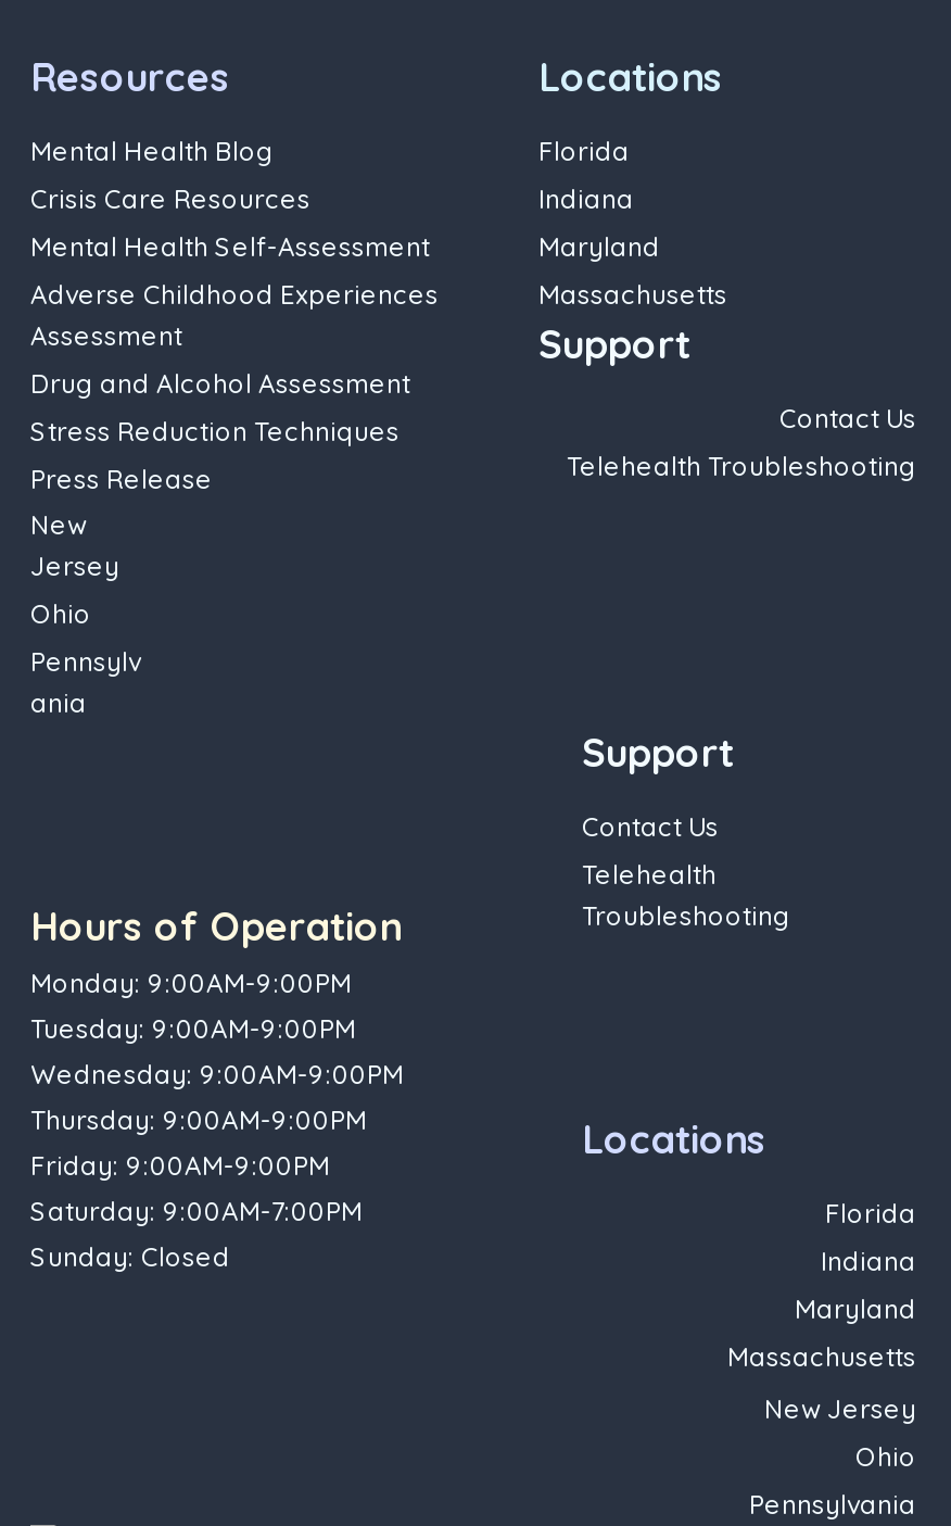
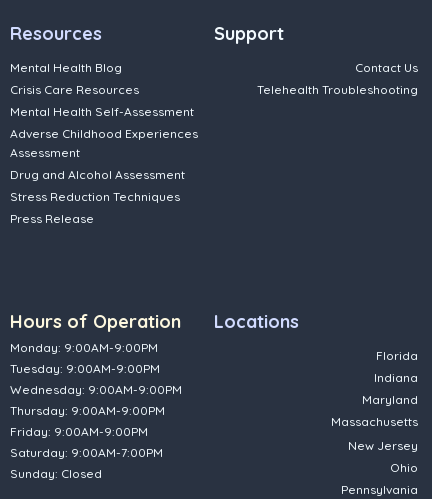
[538,52,727,311] Locations | Florida | Indiana | Maryland | Massachusetts -> none
[30,508,141,719] New | Jersey | Ohio | Pennsylv | ania -> none
[582,728,790,932] Support | Contact Us | Telehealth | Troubleshooting -> none

